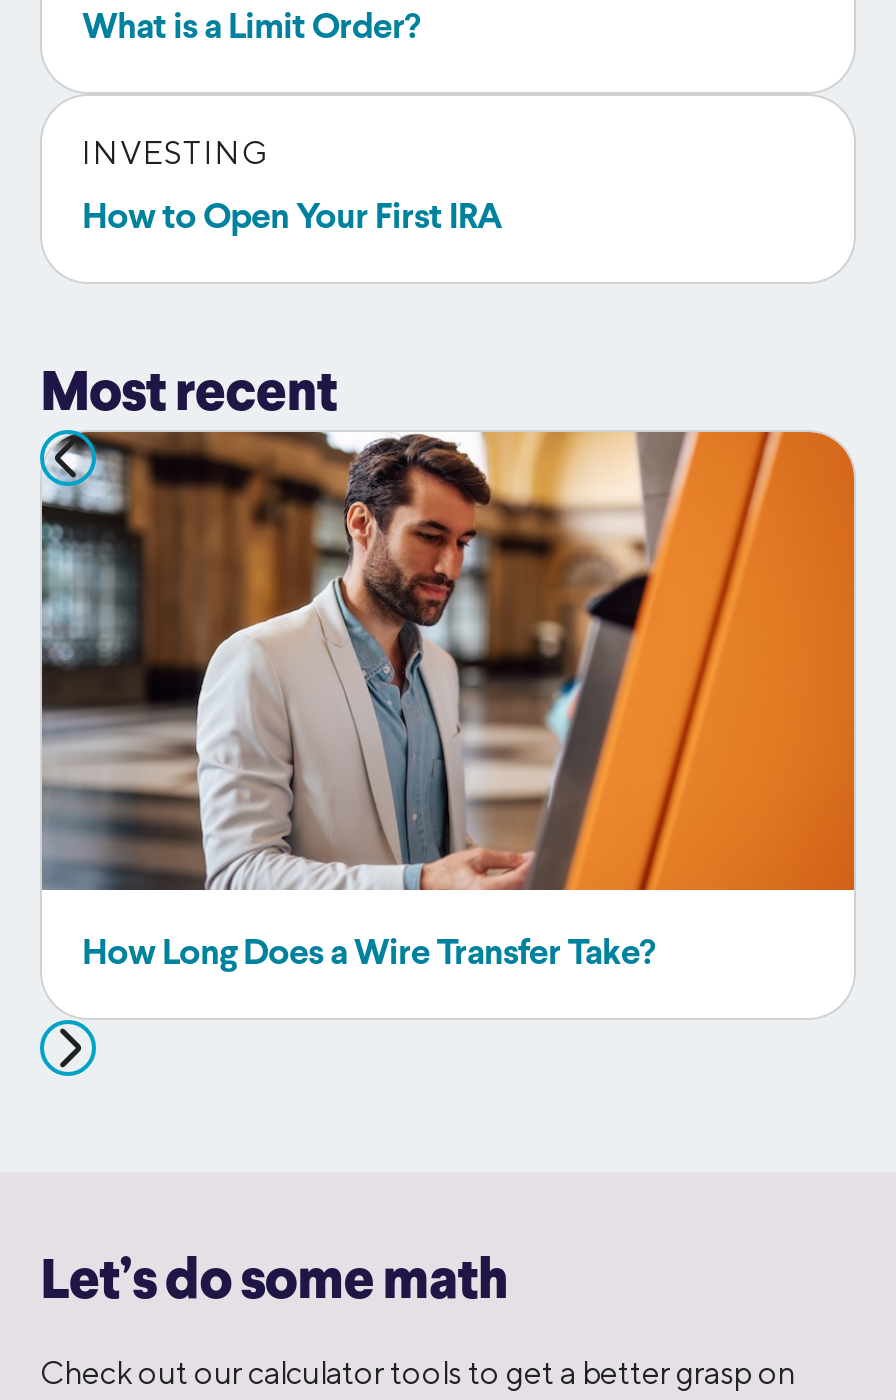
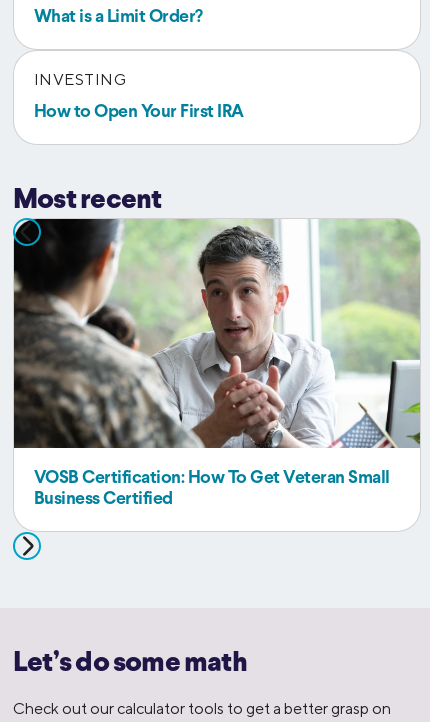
[40,430,856,974] [image] | How Long Does a Wire Transfer Take? -> [13,218,421,509] [image] | VOSB Certification: How To Get Veteran Small | Business Certified

